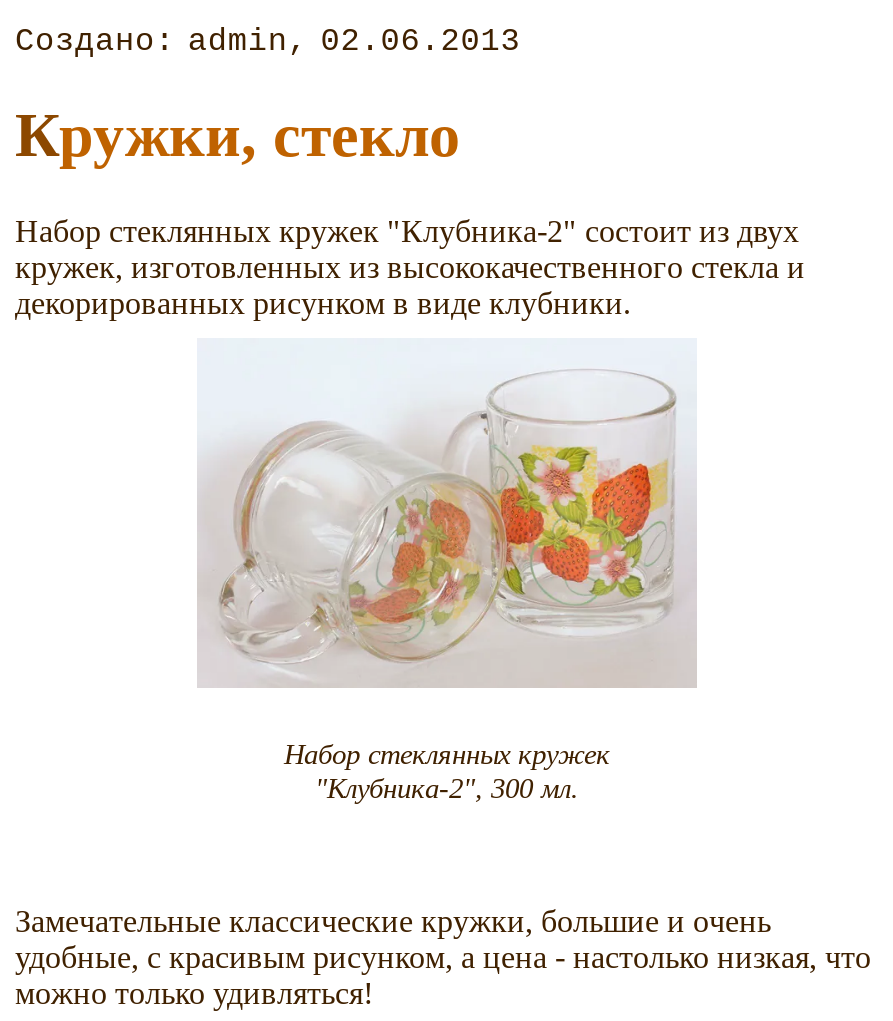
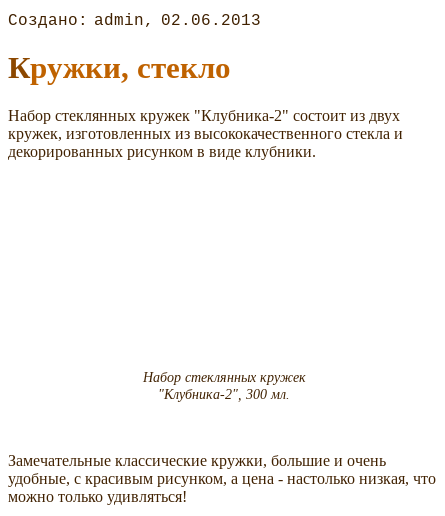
[197,342,697,690] [image] -> none

